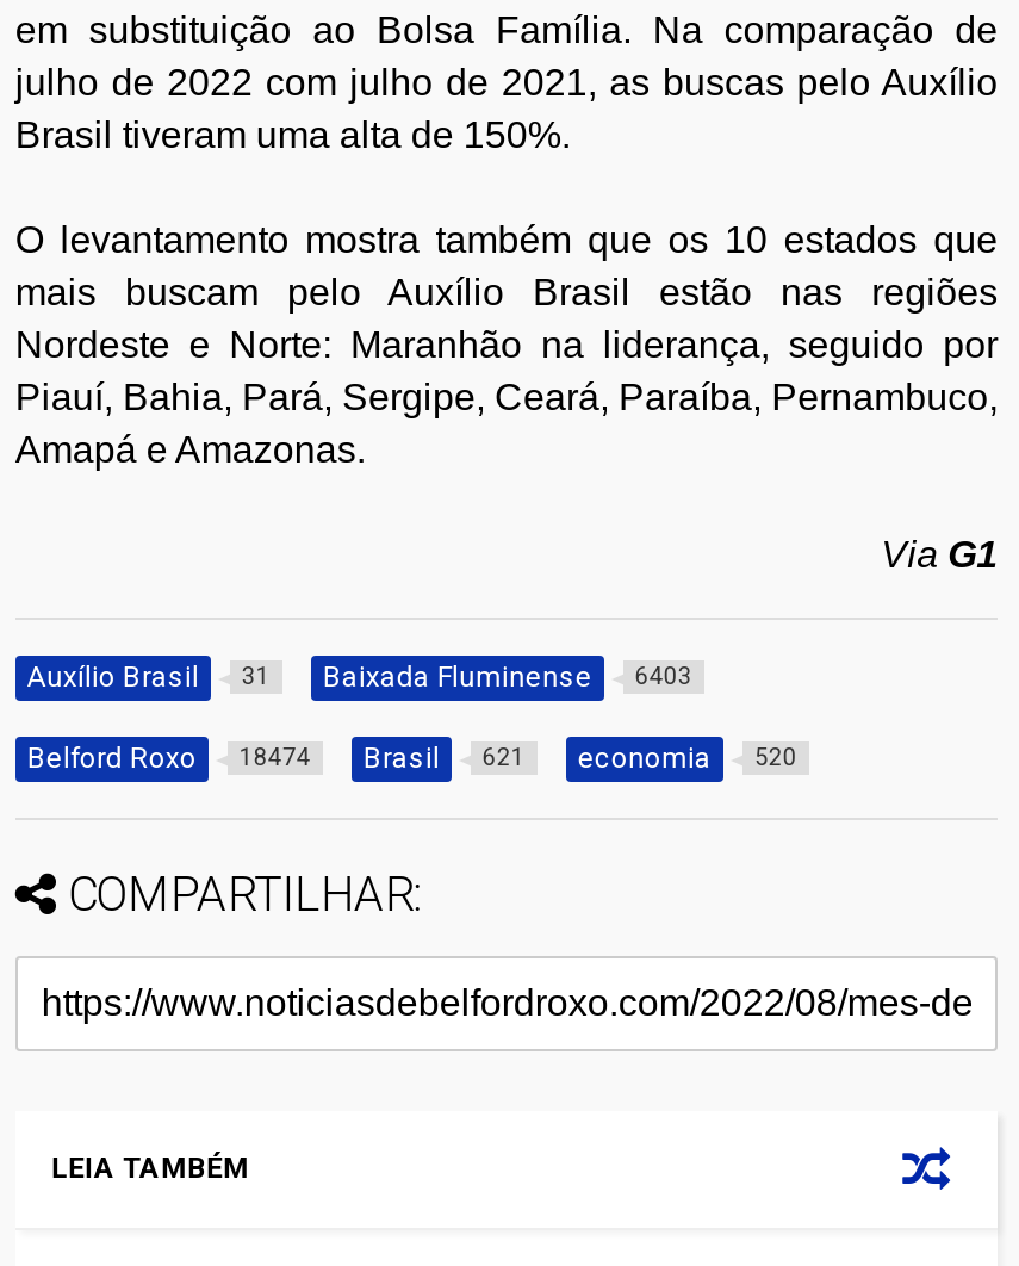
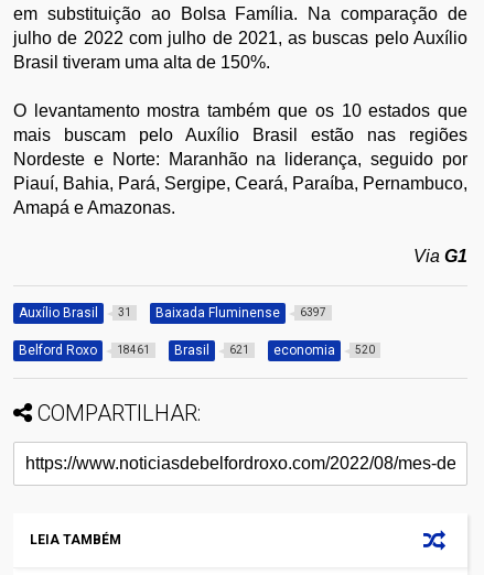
[27,660,692,693] Auxílio Brasil 31 Baixada Fluminense 6403 -> [19,305,326,320] Auxílio Brasil 31 Baixada Fluminense 6397
[27,741,797,774] Belford Roxo 18474 Brasil 621 economia 520 -> [19,342,375,358] Belford Roxo 18461 Brasil 621 economia 520

